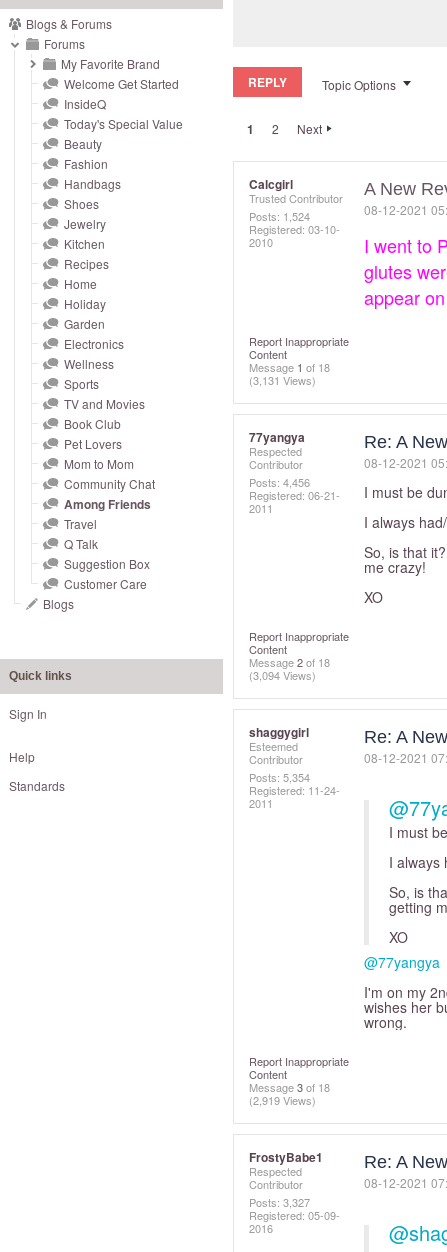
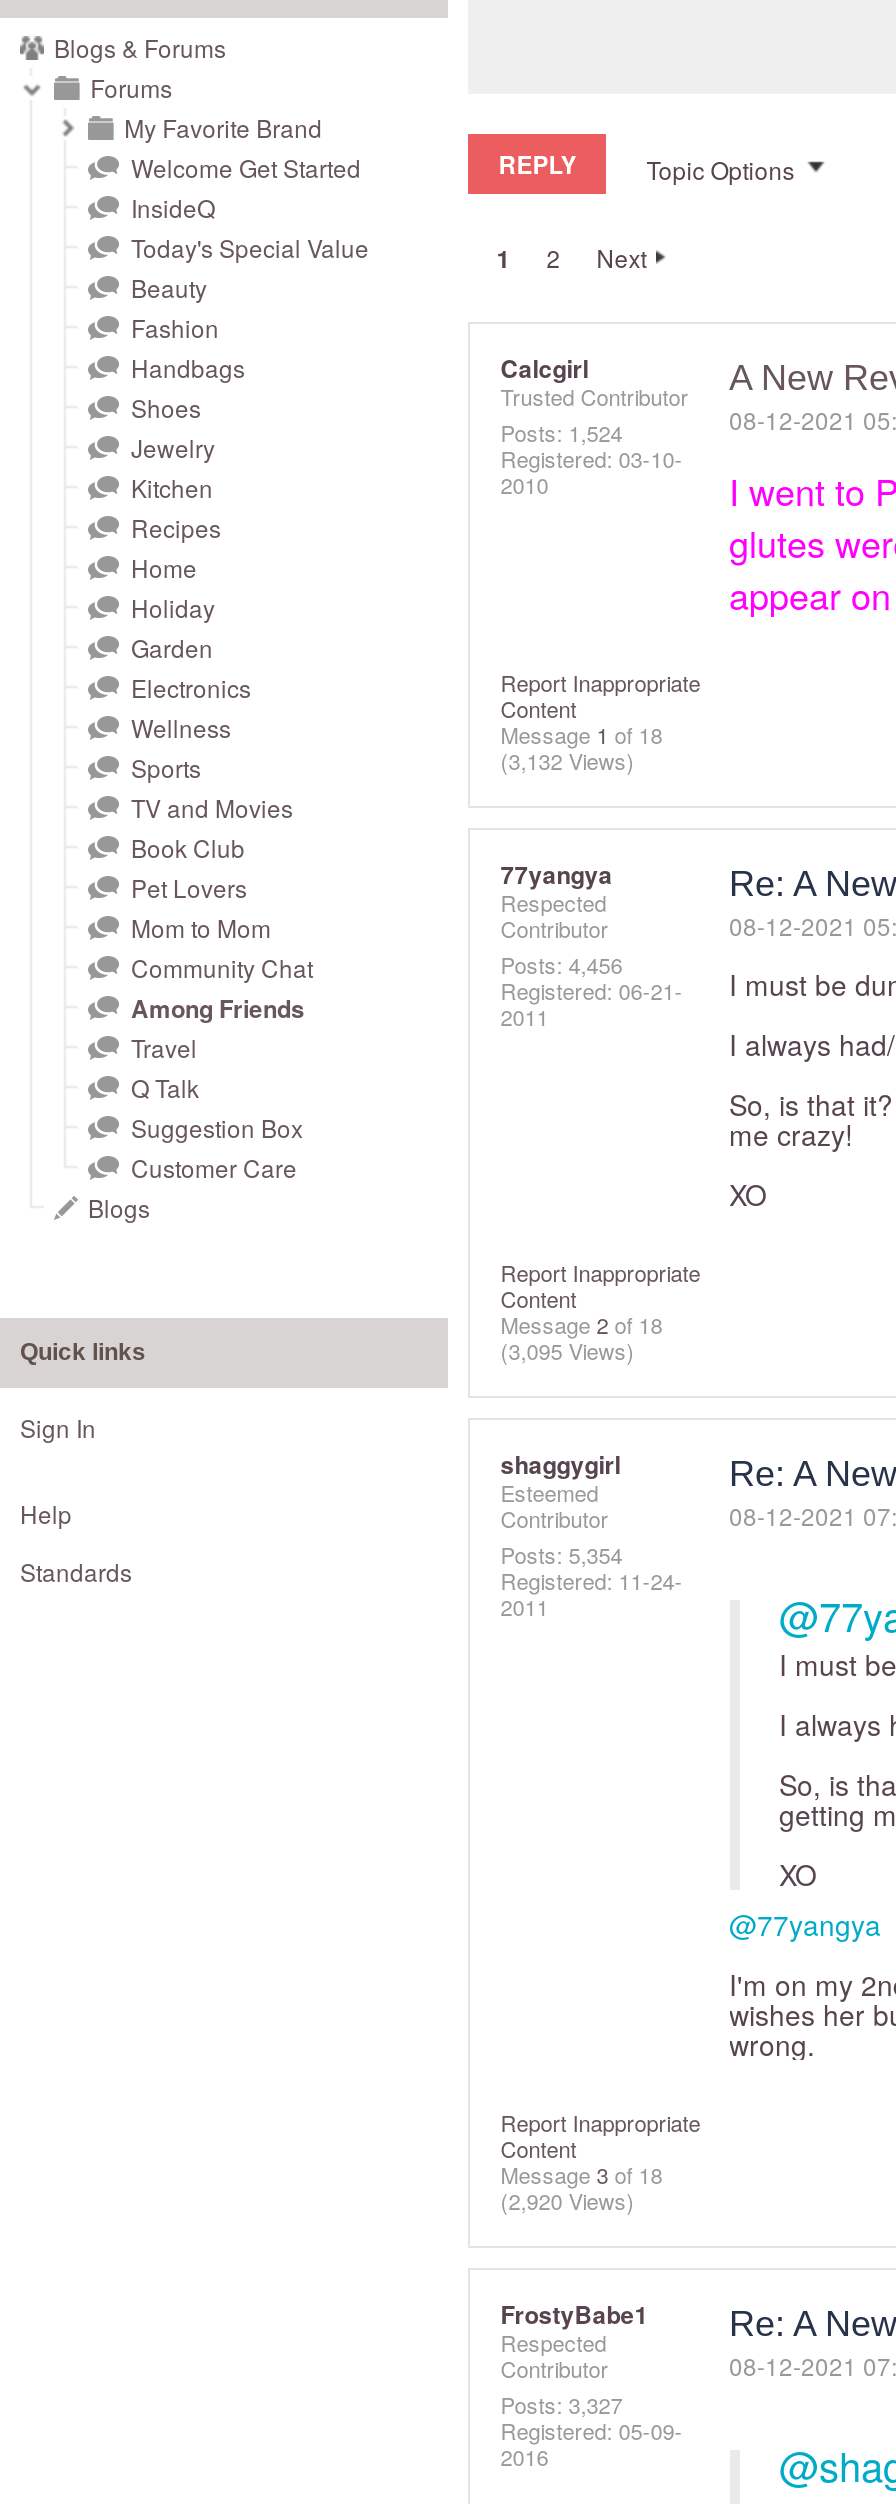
[249,372,316,388] (3,131 Views) -> [500,744,634,776] (3,132 Views)
[249,667,316,683] (3,094 Views) -> [500,1334,634,1366] (3,095 Views)
[249,1092,316,1108] (2,919 Views) -> [500,2184,634,2216] (2,920 Views)

